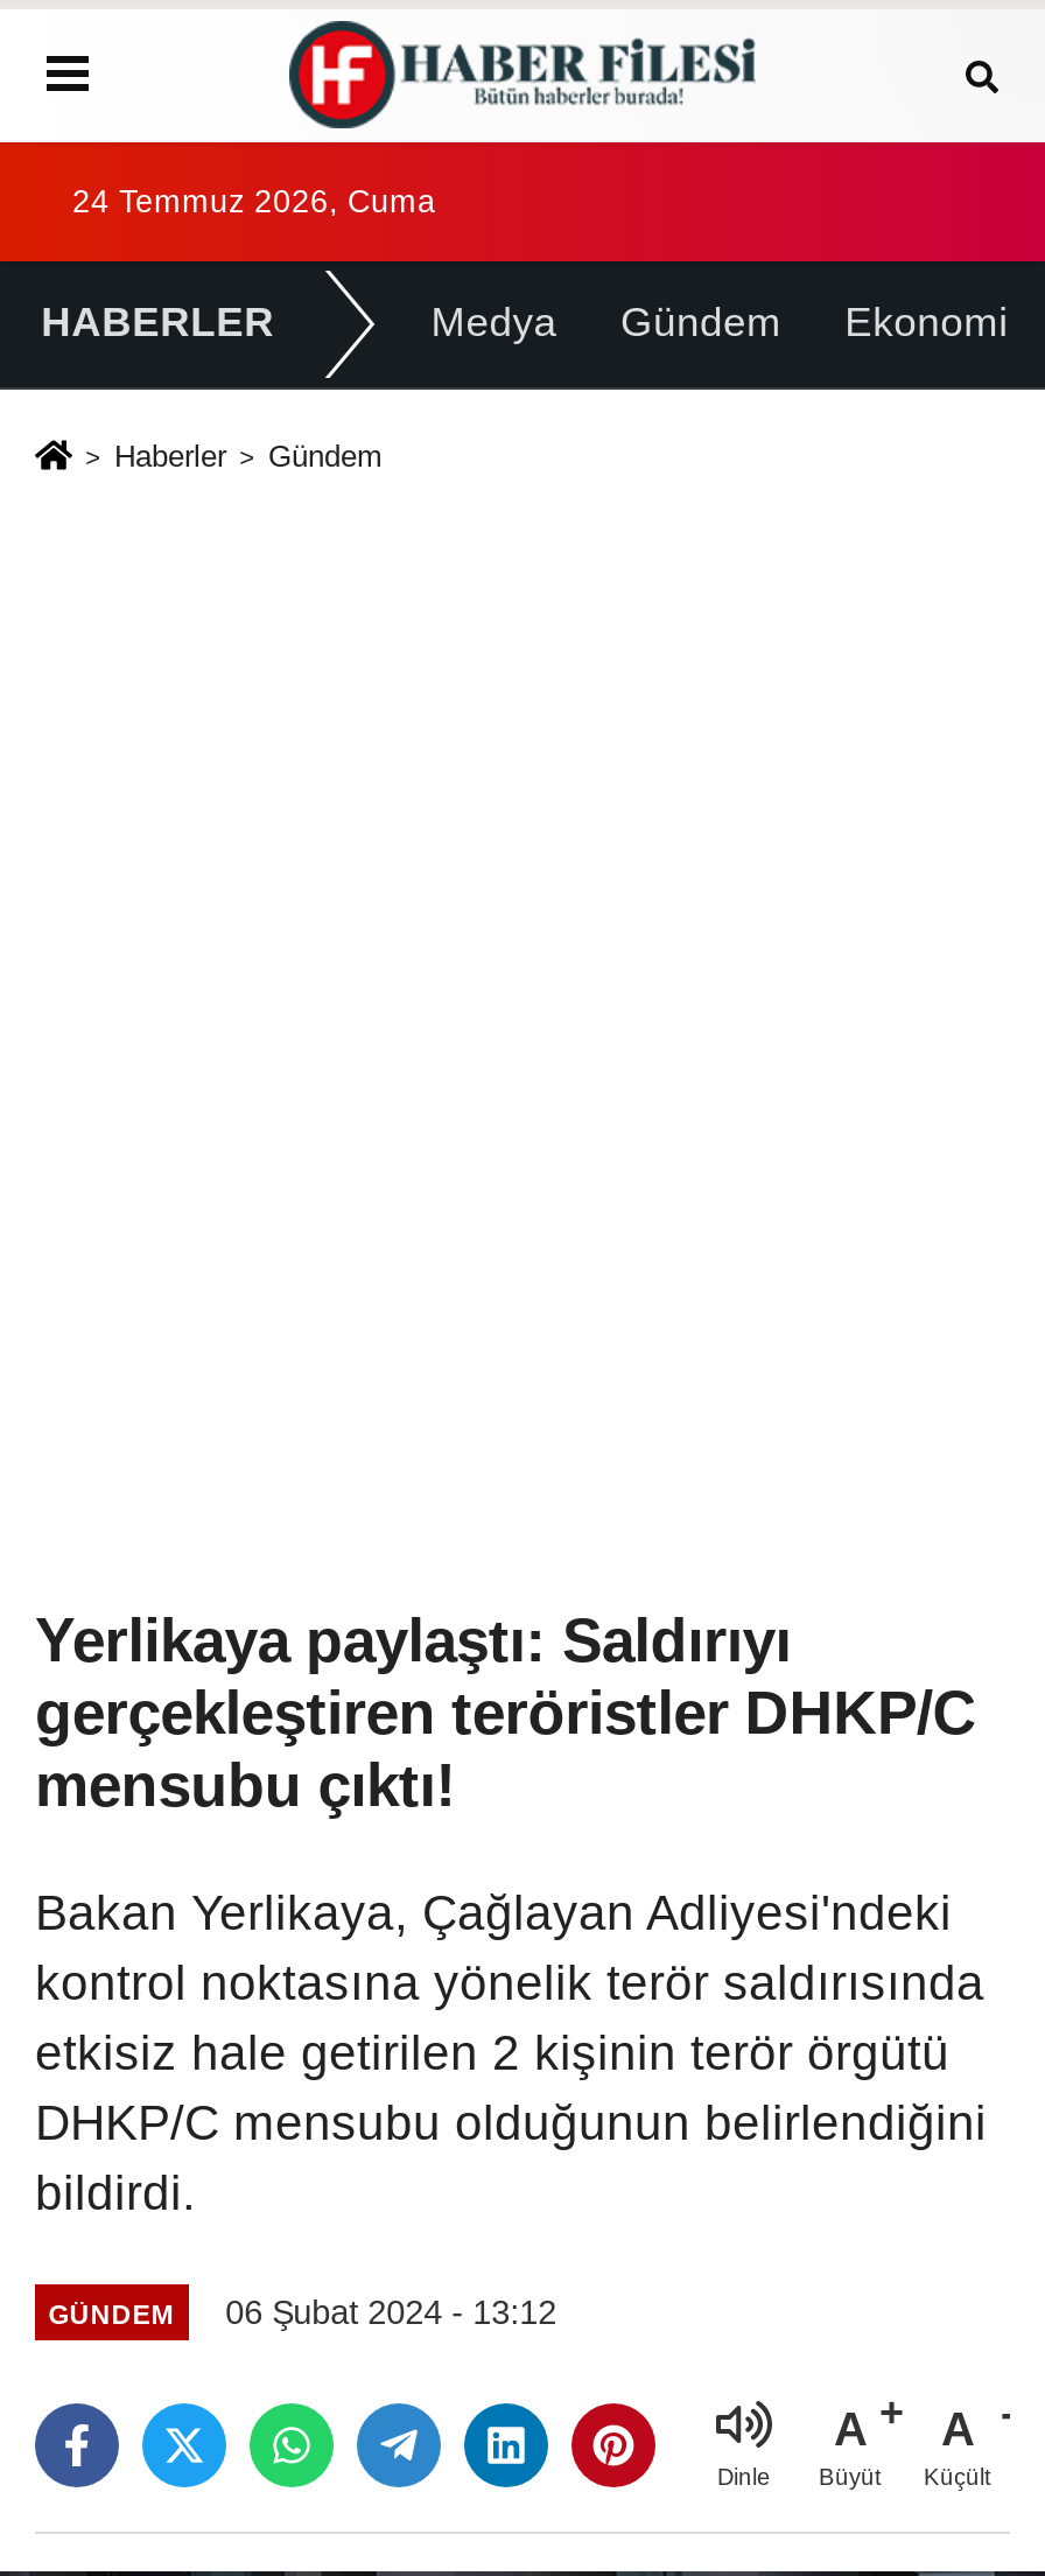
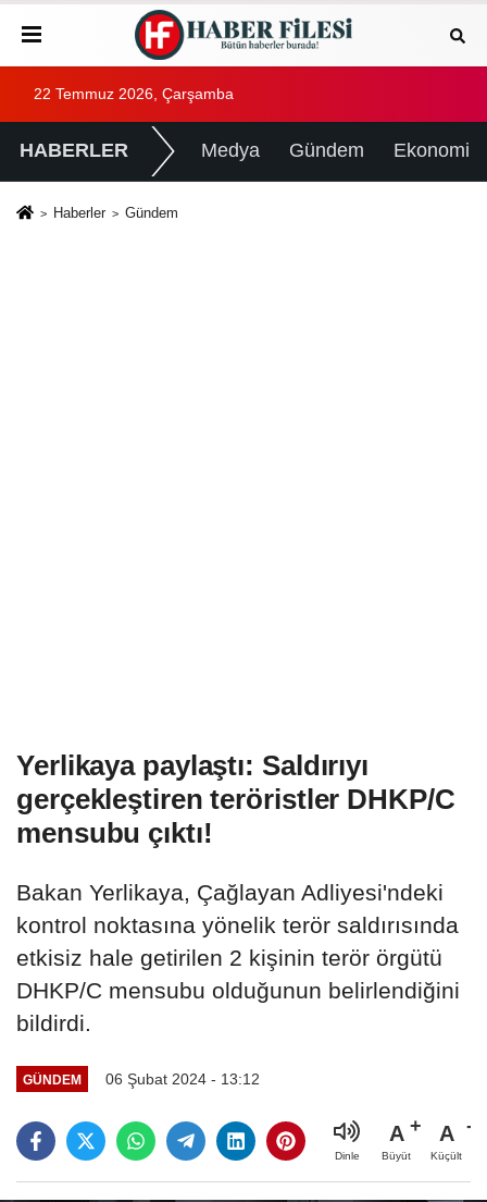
[72,184,436,219] 24 Temmuz 2026, Cuma -> [34,86,234,102] 22 Temmuz 2026, Çarşamba

